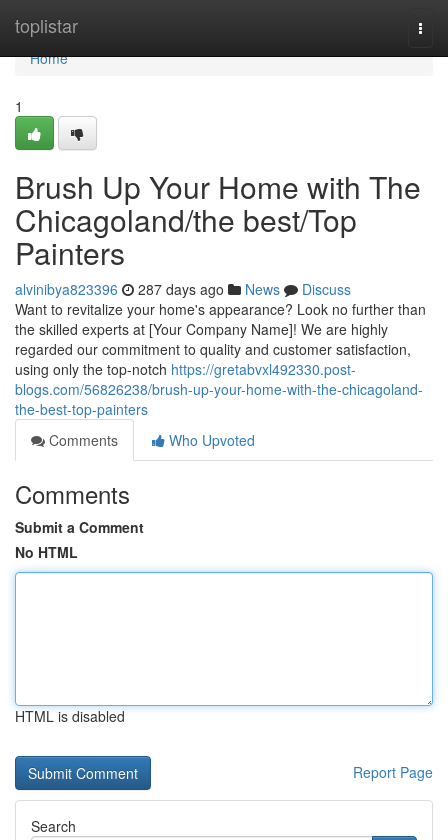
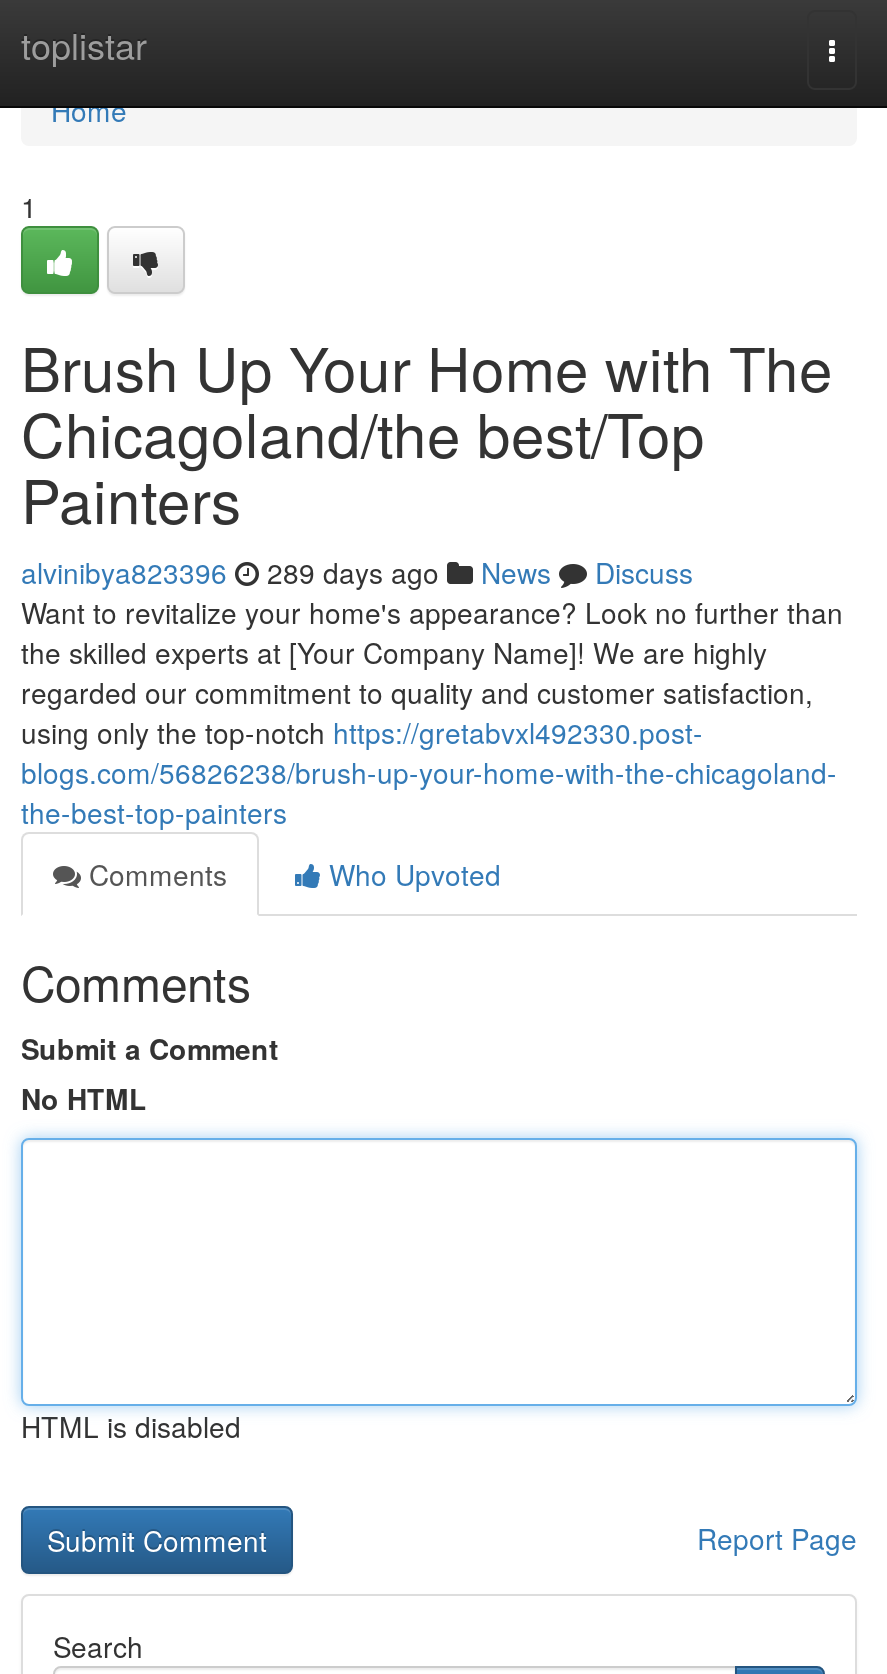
[15,279,351,299] alvinibya823396 287 days ago News Discuss -> [21,552,693,592] alvinibya823396 289 days ago News Discuss

